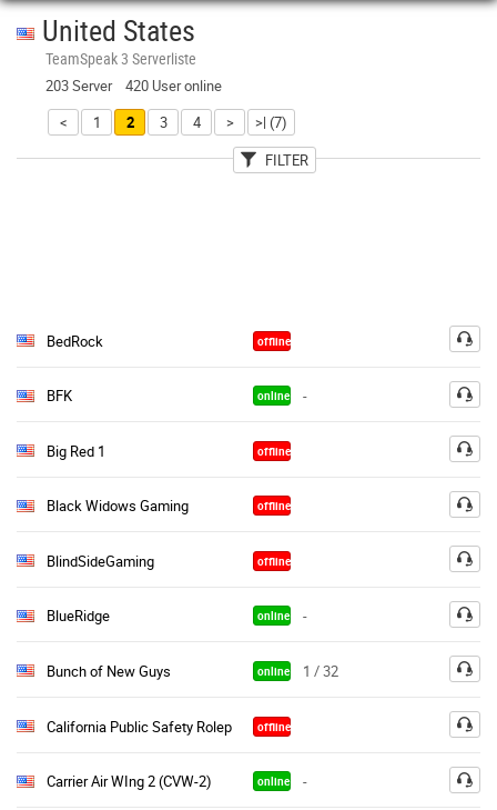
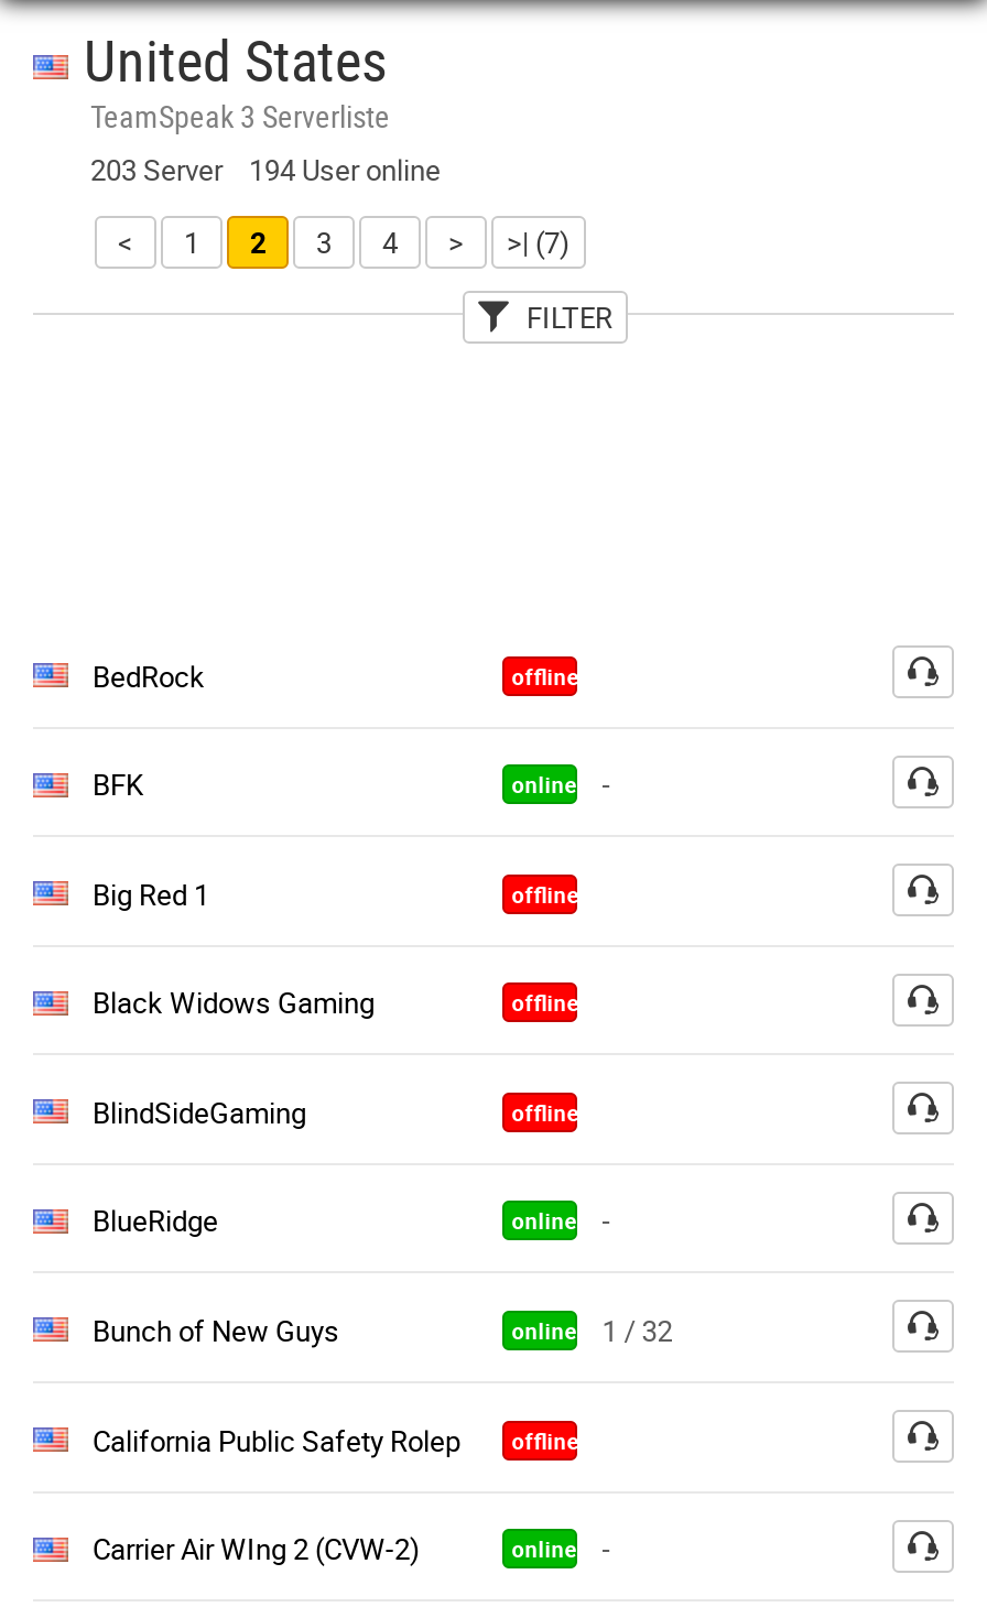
[45,76,222,96] 203 Server 420 User online -> [90,150,441,189] 203 Server 194 User online

